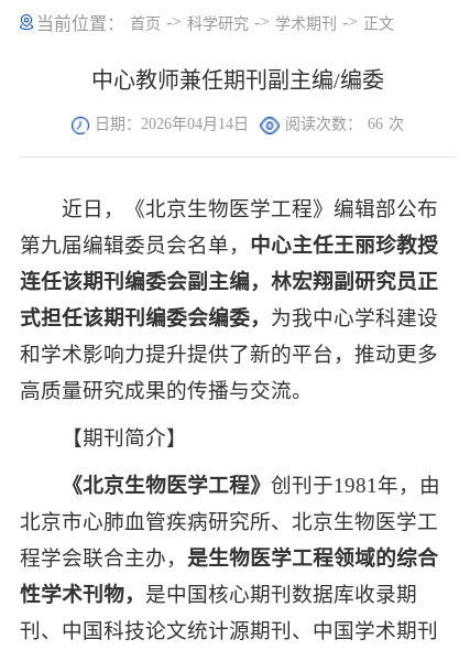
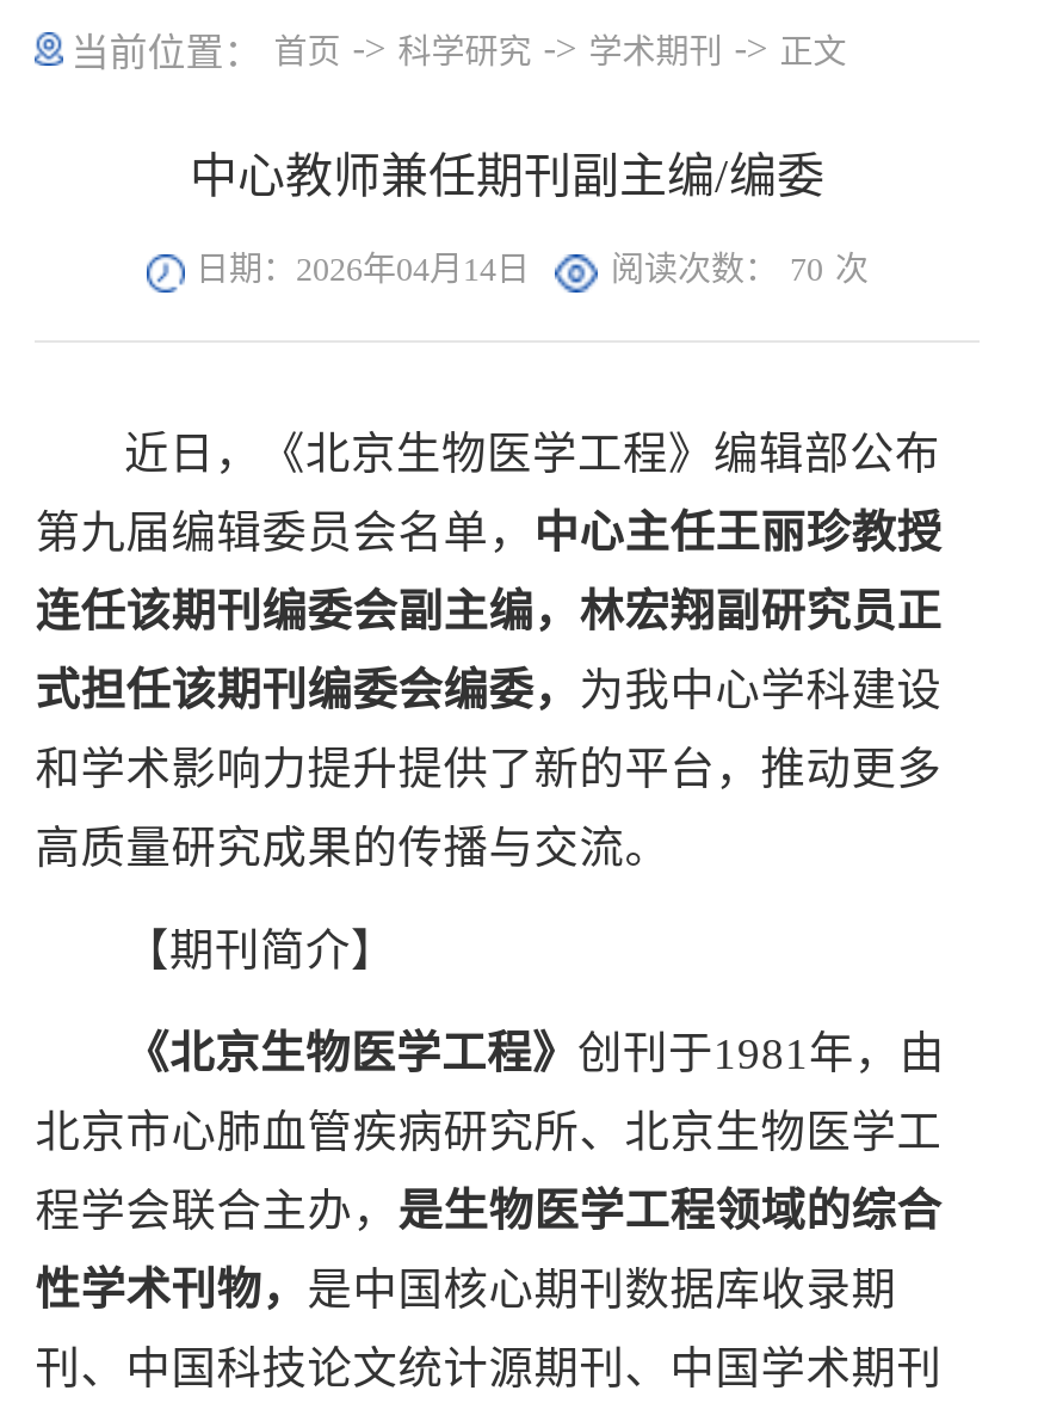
[286,116,405,133] 阅读次数： 66 次 -> [611,253,869,288] 阅读次数： 70 次

